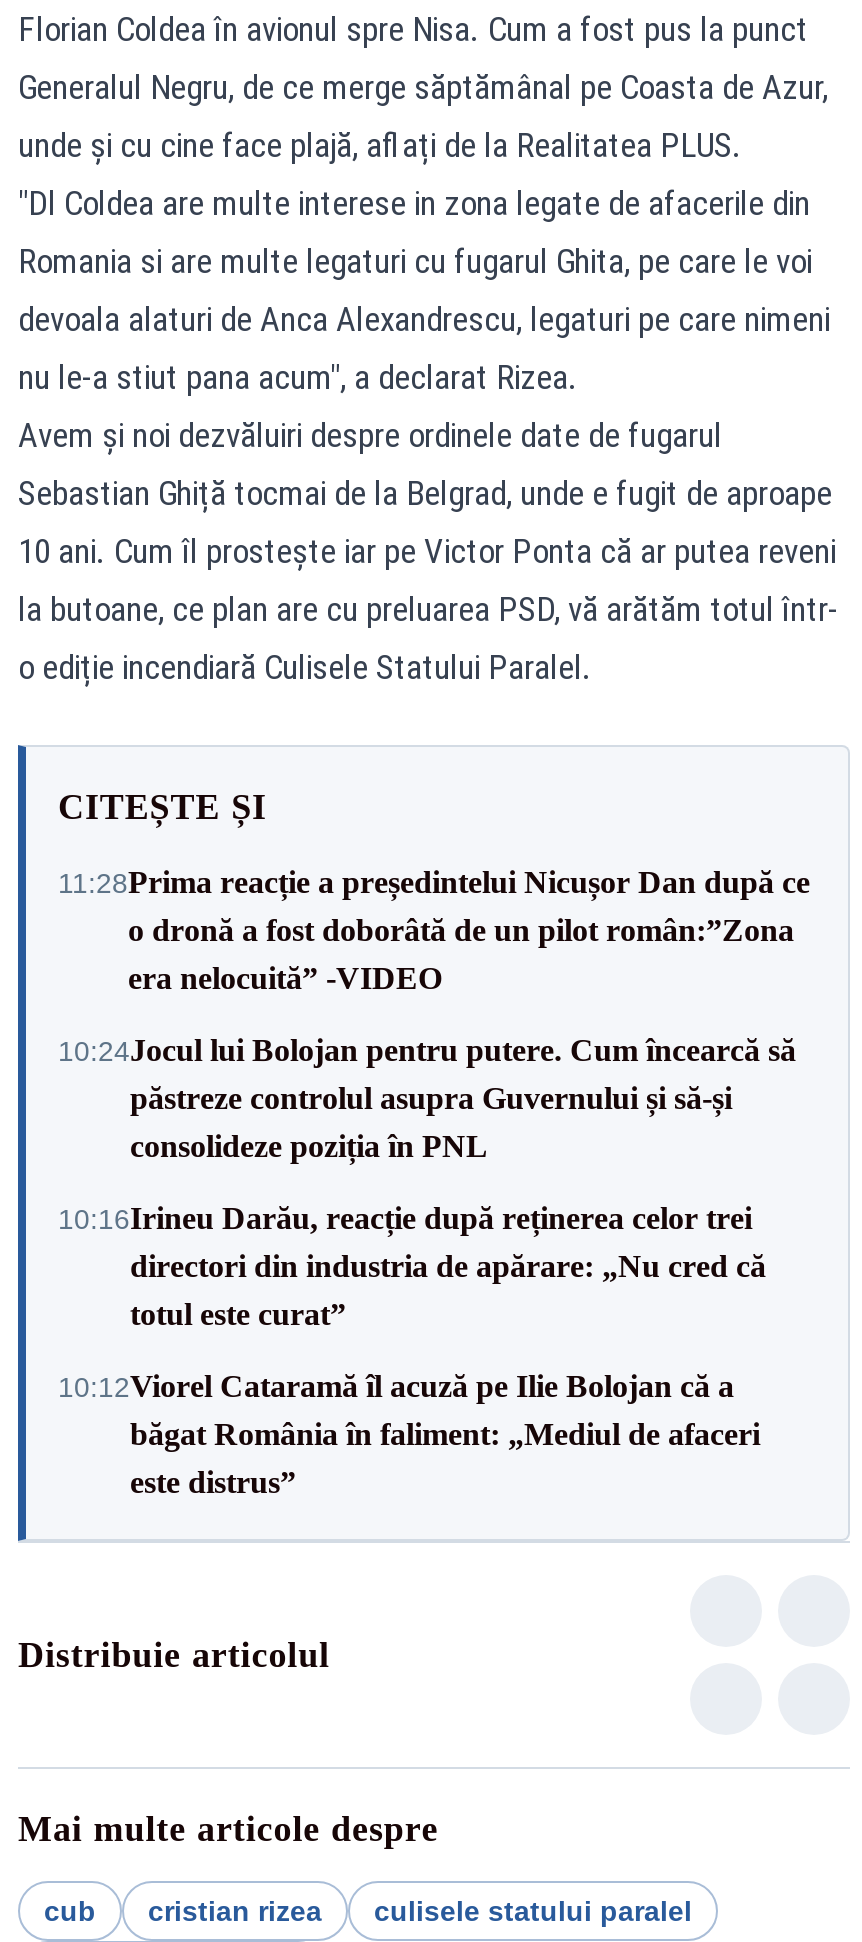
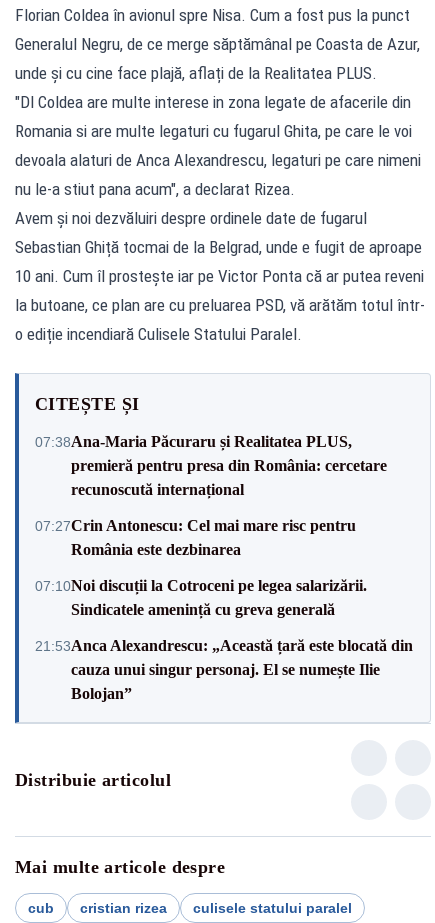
[58,865,810,995] 11:28Prima reacție a președintelui Nicușor Dan după ce | o dronă a fost doborâtă de un pilot român:”Zona | era nelocuită” -VIDEO -> [35,432,387,497] 07:38Ana-Maria Păcuraru și Realitatea PLUS, | premieră pentru presa din România: cercetare | recunoscută internațional
[58,1033,796,1163] 10:24Jocul lui Bolojan pentru putere. Cum încearcă să | păstreze controlul asupra Guvernului și să-și | consolideze poziția în PNL -> [35,516,356,557] 07:27Crin Antonescu: Cel mai mare risc pentru | România este dezbinarea
[58,1201,766,1331] 10:16Irineu Darău, reacție după reținerea celor trei | directori din industria de apărare: „Nu cred că | totul este curat” -> [35,576,367,617] 07:10Noi discuții la Cotroceni pe legea salarizării. | Sindicatele amenință cu greva generală
[58,1369,760,1499] 10:12Viorel Cataramă îl acuză pe Ilie Bolojan că a | băgat România în faliment: „Mediul de afaceri | este distrus” -> [35,636,413,701] 21:53Anca Alexandrescu: „Această țară este blocată din | cauza unui singur personaj. El se numește Ilie | Bolojan”

